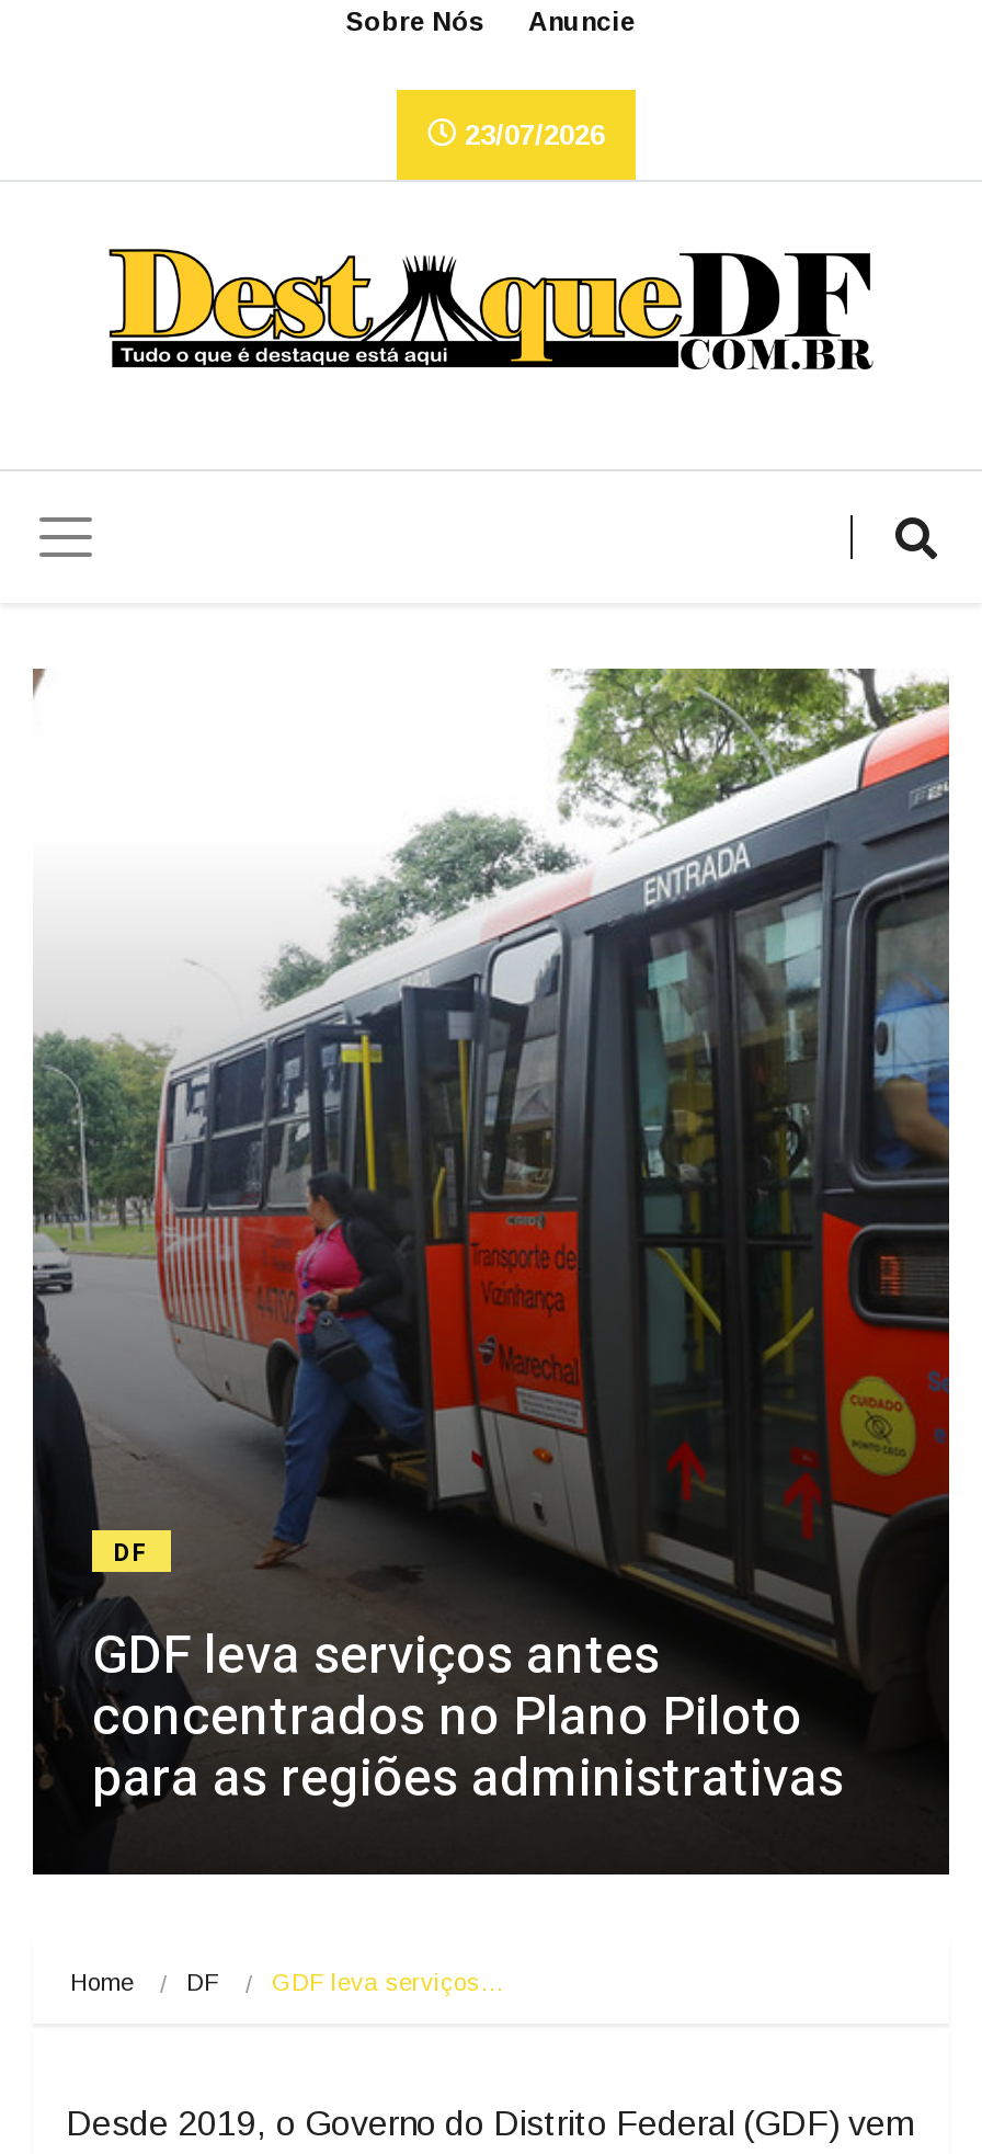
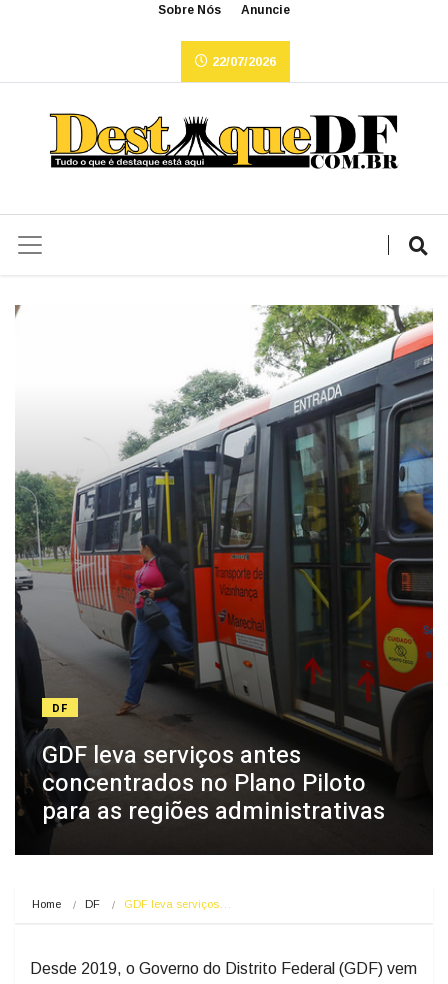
[456,118,605,151] 23/07/2026 -> [208,54,276,69] 22/07/2026

